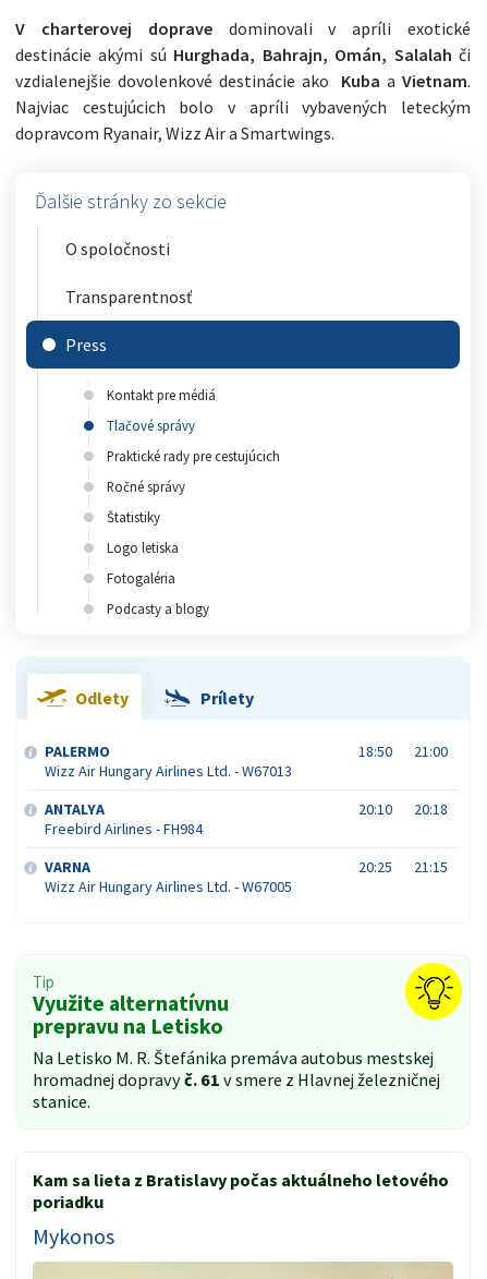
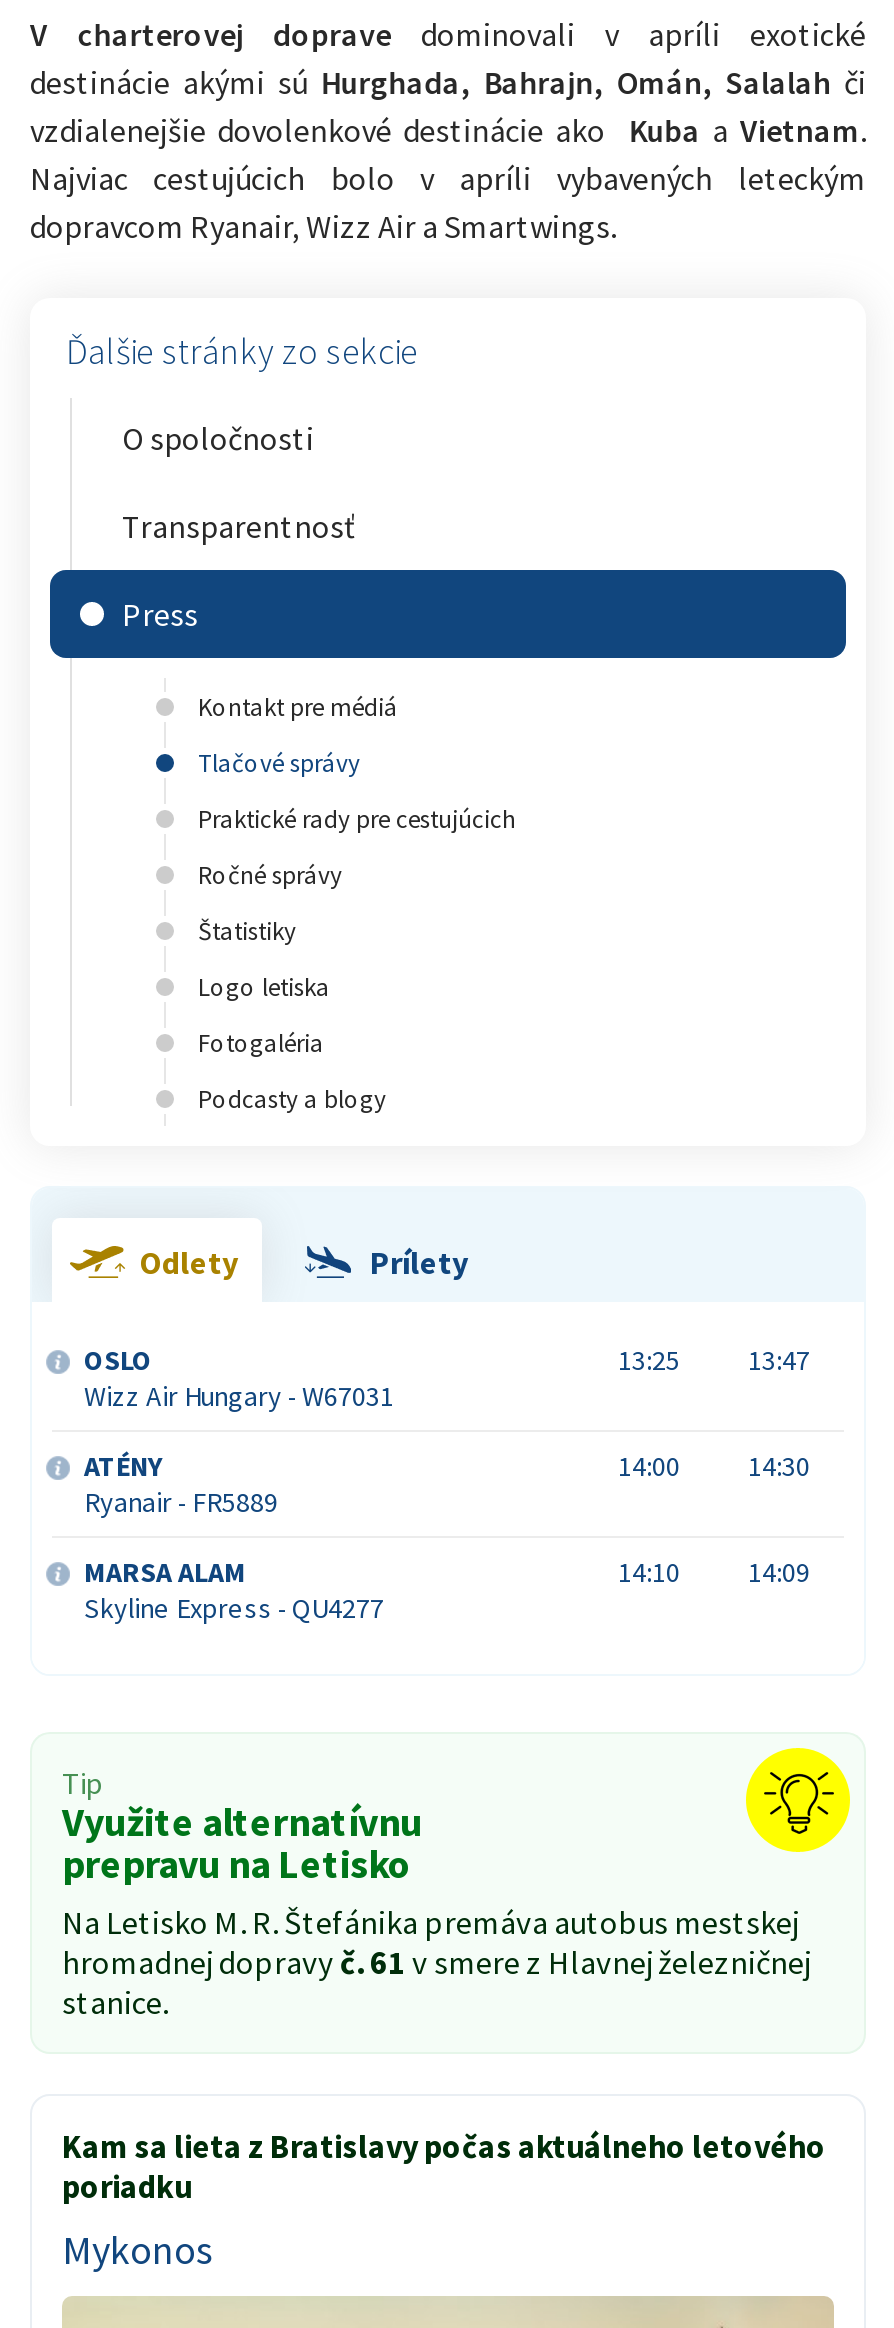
[45,741,292,780] PALERMO | Wizz Air Hungary Airlines Ltd. - W67013 -> [84,1342,394,1414] OSLO | Wizz Air Hungary - W67031
[358,741,448,761] 18:50 | 21:00 -> [618,1342,810,1378] 13:25 | 13:47
[45,799,203,838] ANTALYA | Freebird Airlines - FH984 -> [84,1448,278,1520] ATÉNY | Ryanair - FR5889
[358,799,448,819] 20:10 | 20:18 -> [618,1448,810,1484] 14:00 | 14:30
[45,857,292,896] VARNA | Wizz Air Hungary Airlines Ltd. - W67005 -> [84,1554,384,1626] MARSA ALAM | Skyline Express - QU4277
[358,857,448,876] 20:25 | 21:15 -> [618,1554,810,1590] 14:10 | 14:09

